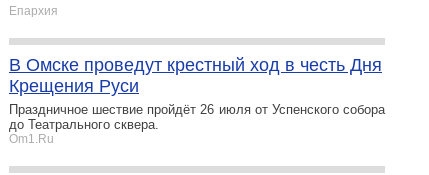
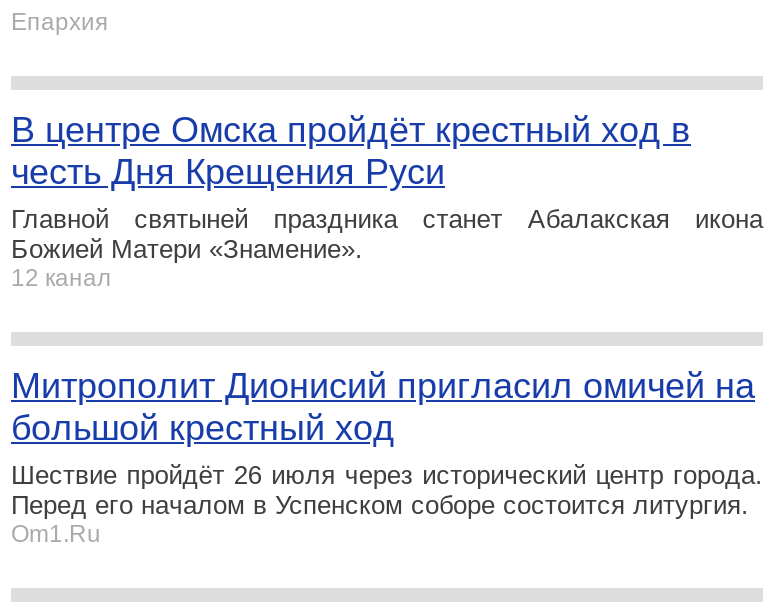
[9,55,385,132] В Омске проведут крестный ход в честь Дня | Крещения Руси | Праздничное шествие пройдёт 26 июля от Успенского собора | до Театрального сквера. -> [11,111,763,521] В центре Омска пройдёт крестный ход в | честь Дня Крещения Руси | Главной святыней праздника станет Абалакская икона | Божией Матери «Знамение». | 12 канал | Митрополит Дионисий пригласил омичей на | большой крестный ход | Шествие пройдёт 26 июля через исторический центр города. | Перед его началом в Успенском соборе состоится литургия.

